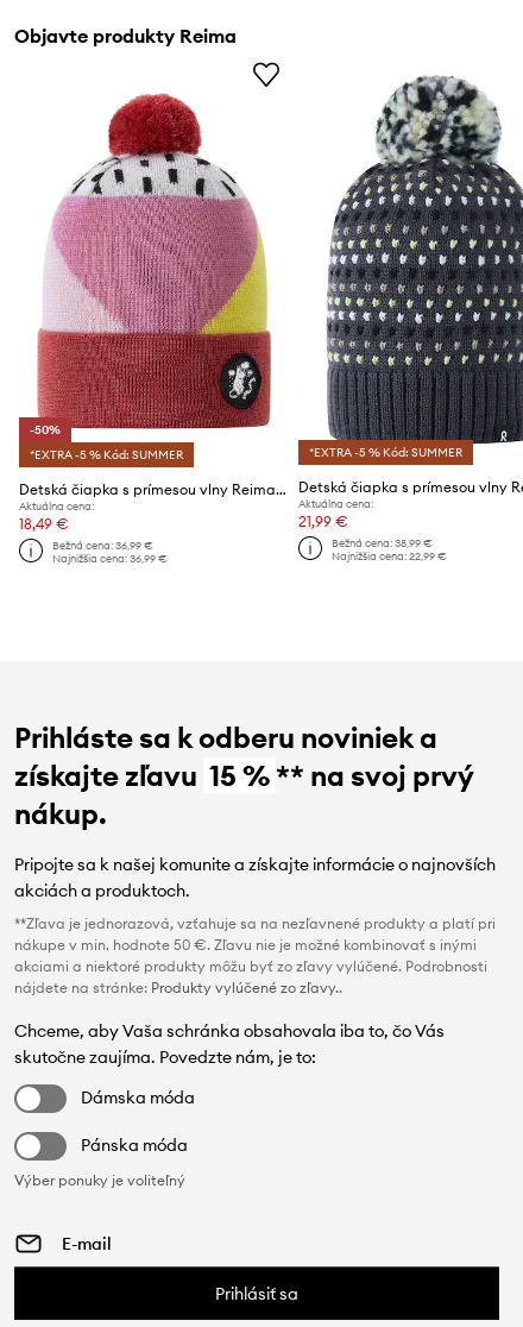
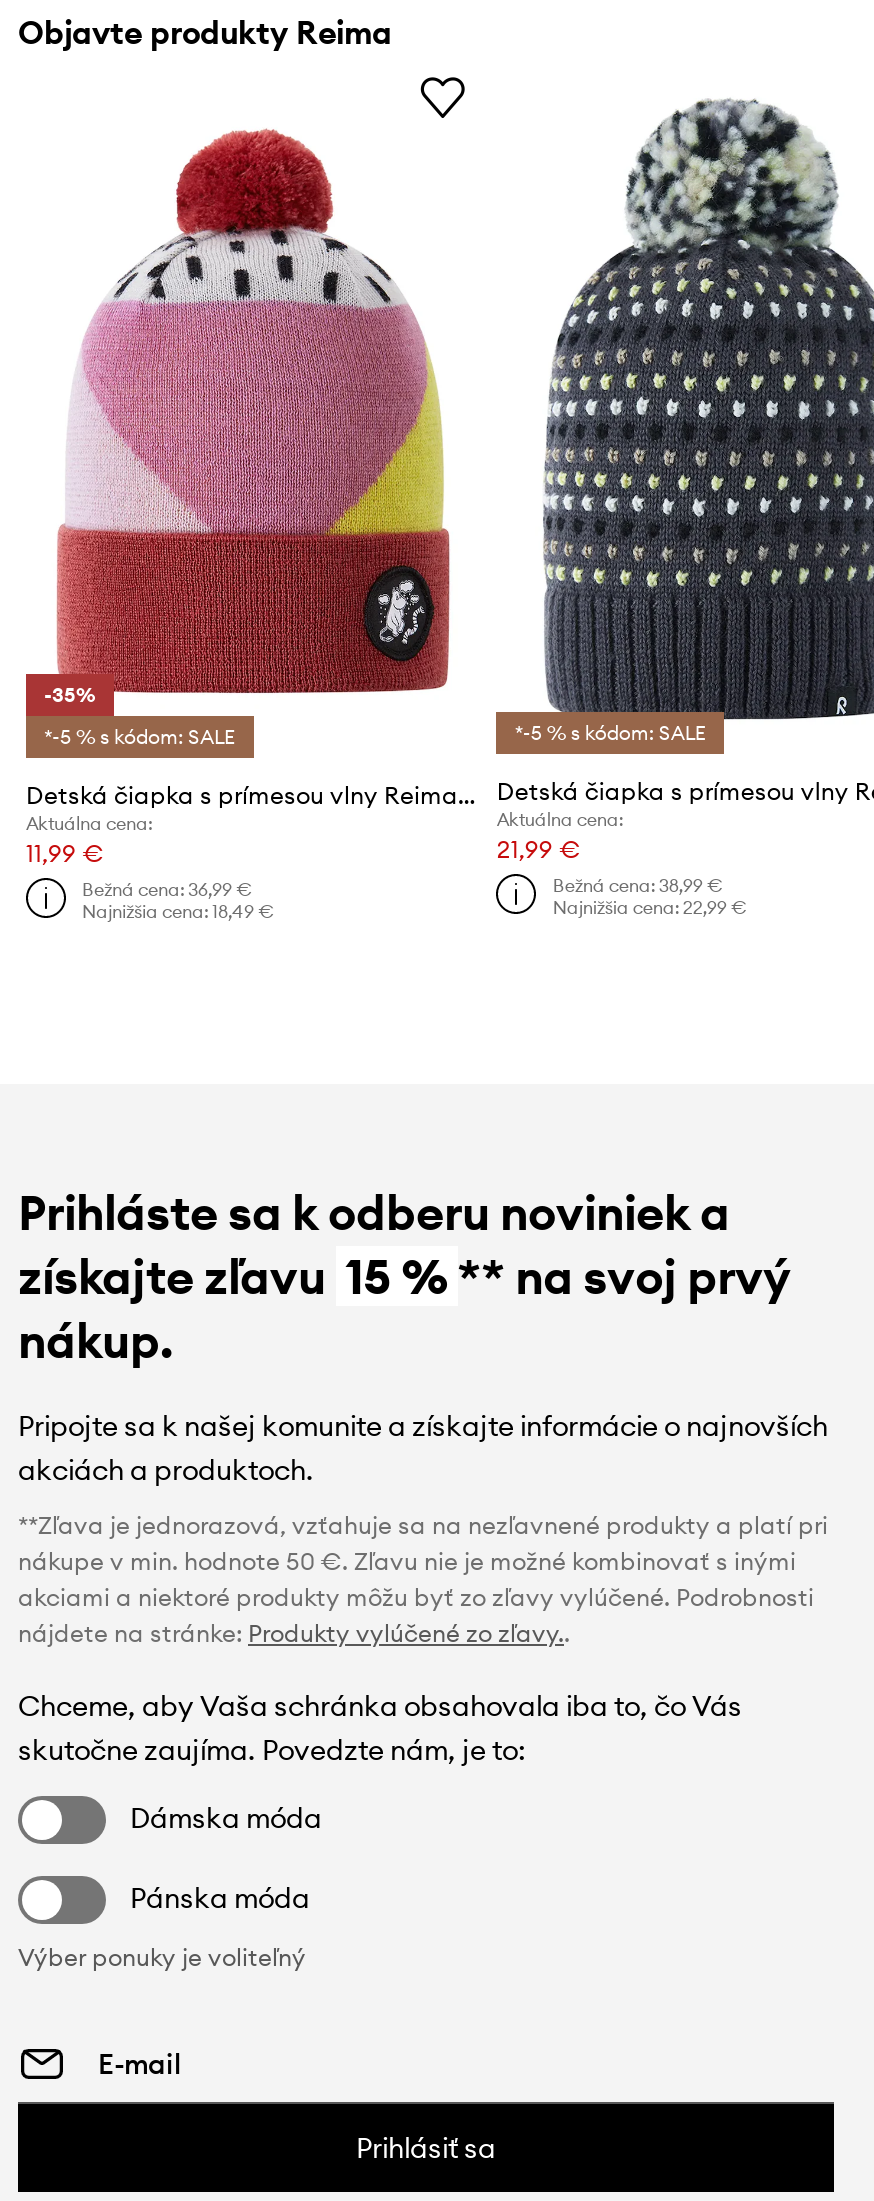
[30,422,61,437] -50% -> [44,681,96,707] -35%
[30,447,183,462] *EXTRA -5 % Kód: SUMMER -> [44,723,236,749] *-5 % s kódom: SALE
[310,445,463,460] *EXTRA -5 % Kód: SUMMER -> [515,719,707,745] *-5 % s kódom: SALE
[19,515,69,532] 18,49 € -> [26,837,104,867] 11,99 €
[52,552,168,565] Najnižšia cena: 36,99 € -> [82,900,274,922] Najnižšia cena: 18,49 €

